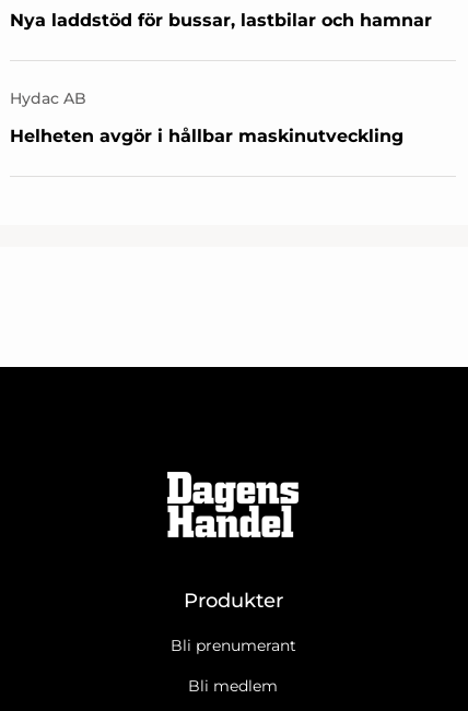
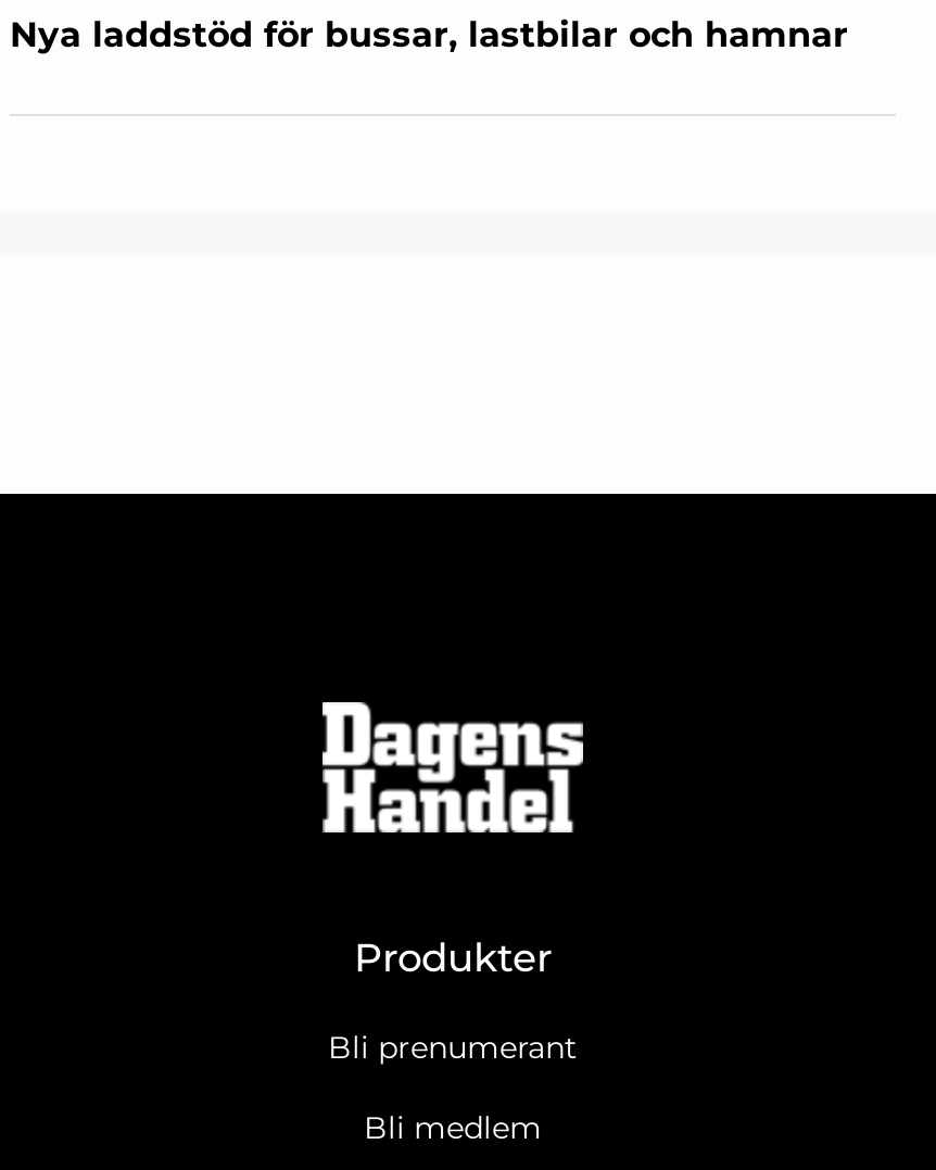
[10,88,403,146] Hydac AB | Helheten avgör i hållbar maskinutveckling -> none

